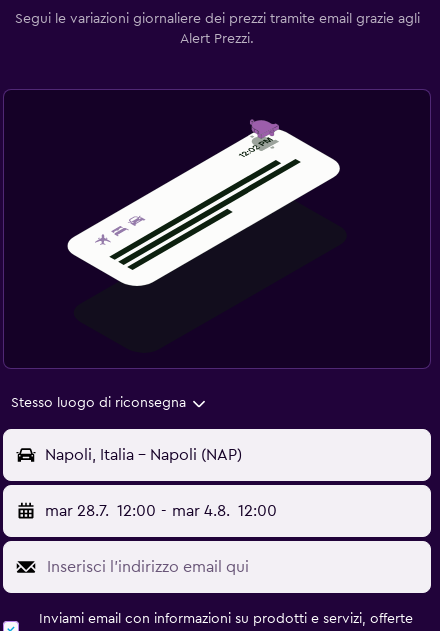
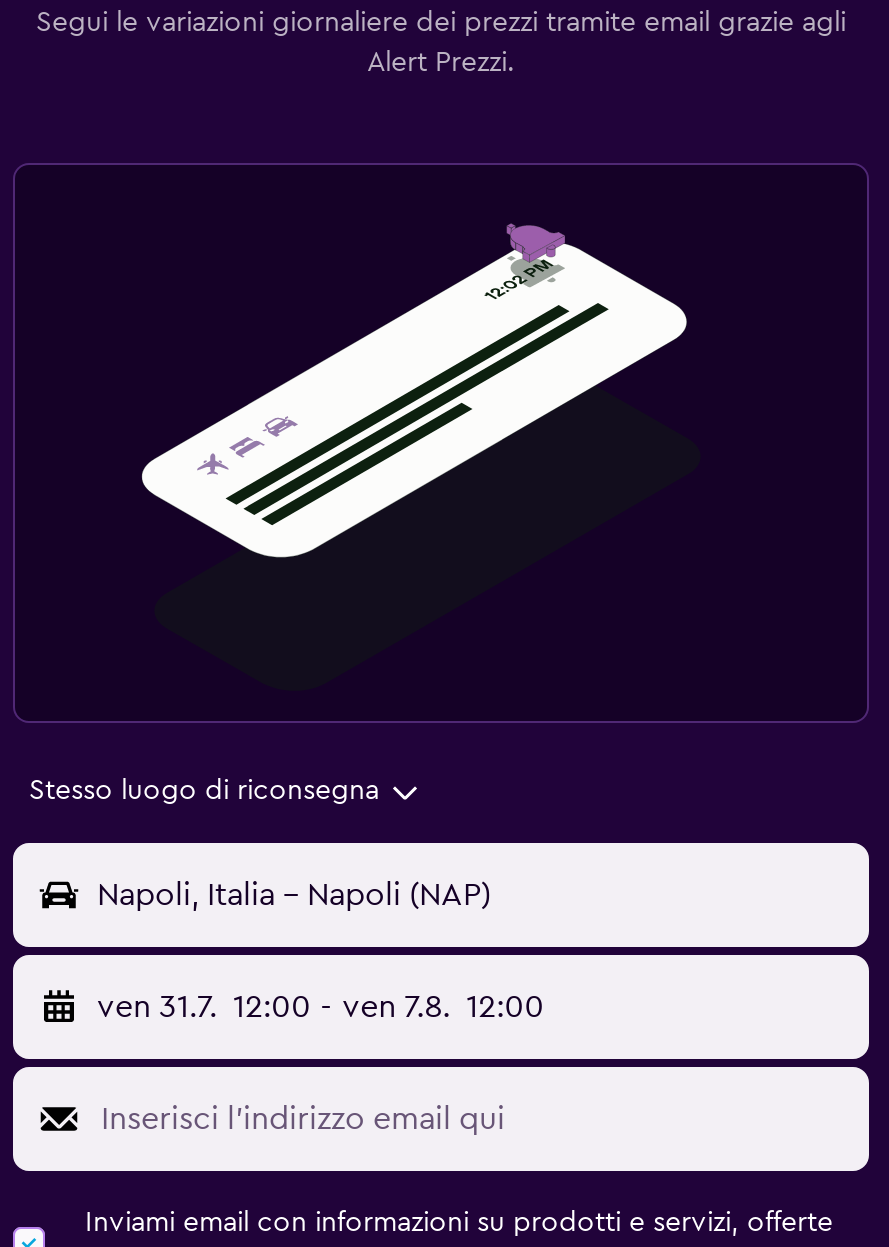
[45,503,277,519] mar 28.7. 12:00 - mar 4.8. 12:00 -> [97,992,544,1024] ven 31.7. 12:00 - ven 7.8. 12:00

